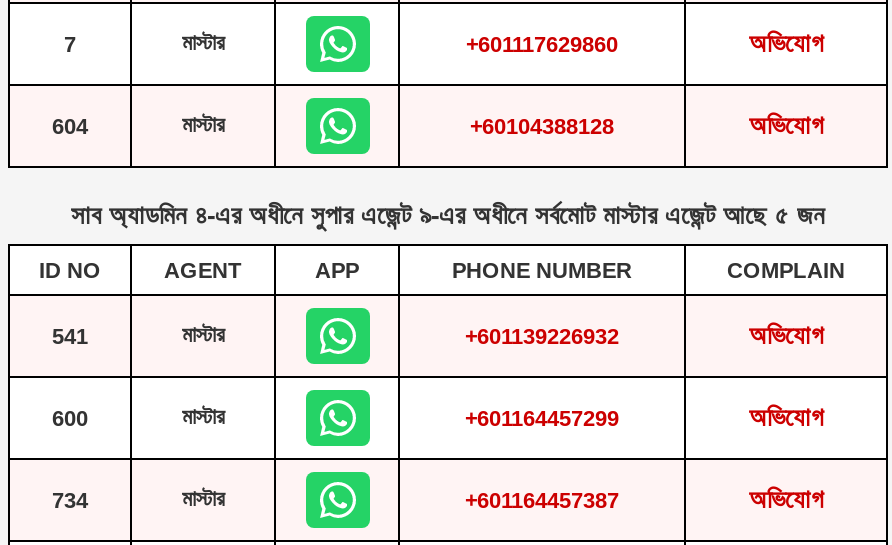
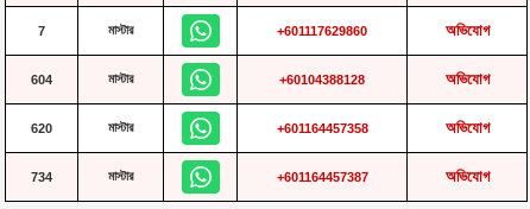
[39,200,845,348] সাব অ্যাডমিন ৪-এর অধীনে সুপার এজেন্ট ৯-এর অধীনে সর্বমোট মাস্টার এজেন্ট আছে ৫ জন | ID NO | AGENT | APP | PHONE NUMBER | COMPLAIN | 541 -> [31,121,52,135] 620
[52,320,823,430] +601139226932 | অভিযোগ | 600 | মাস্টার | +601164457299 -> [276,121,368,135] +601164457358

